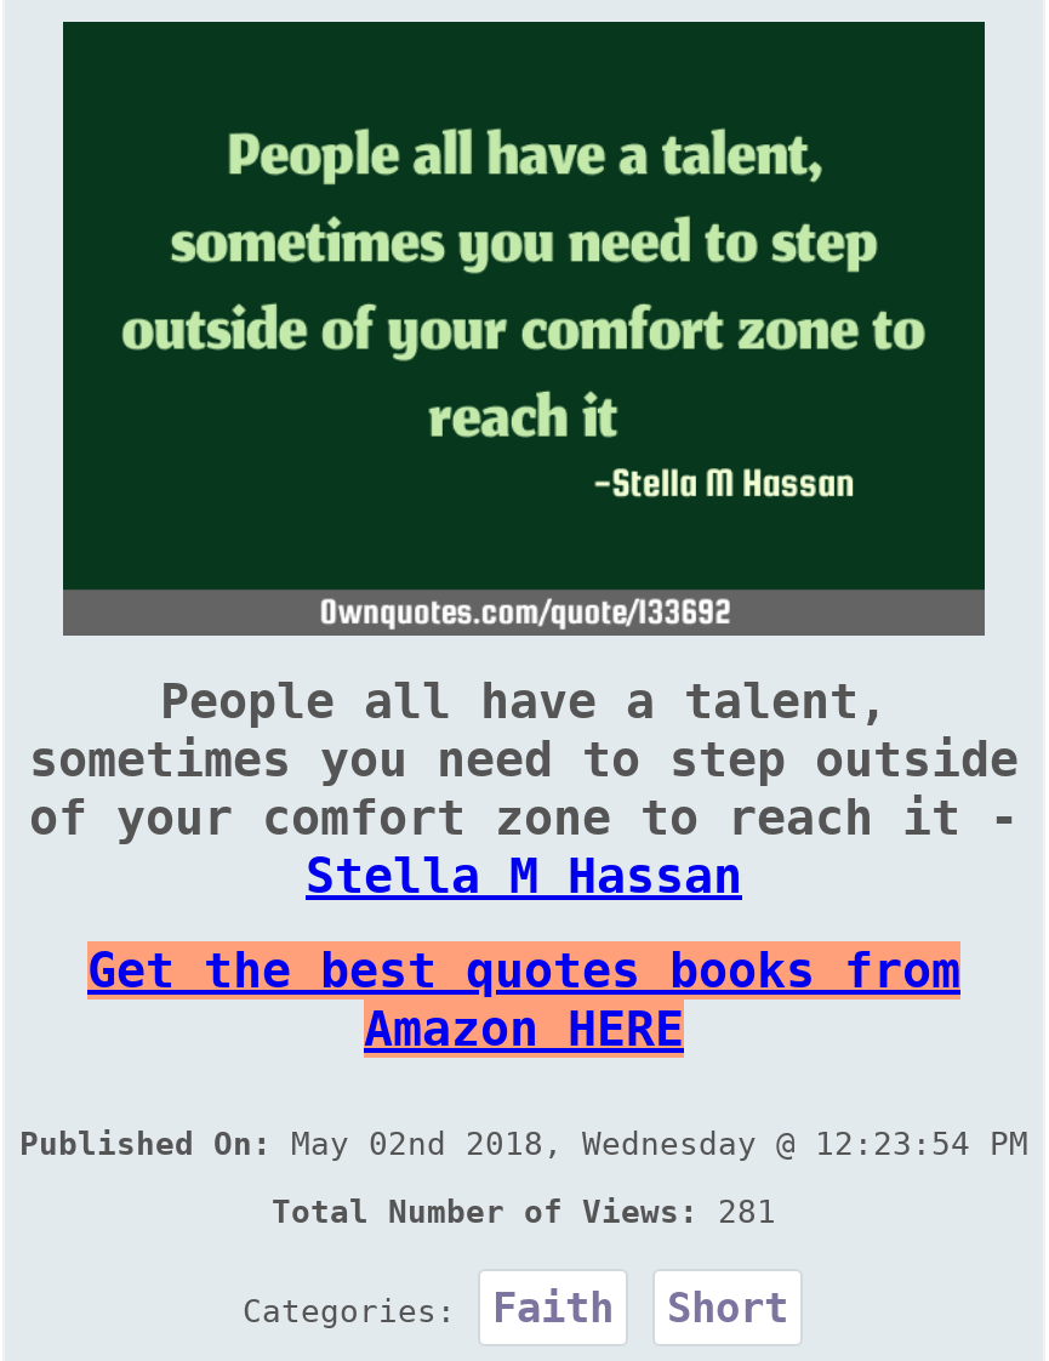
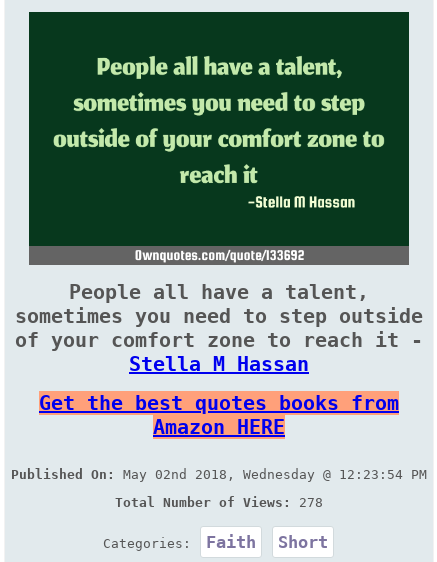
[272,1194,776,1231] Total Number of Views: 281 -> [115,495,323,510] Total Number of Views: 278

